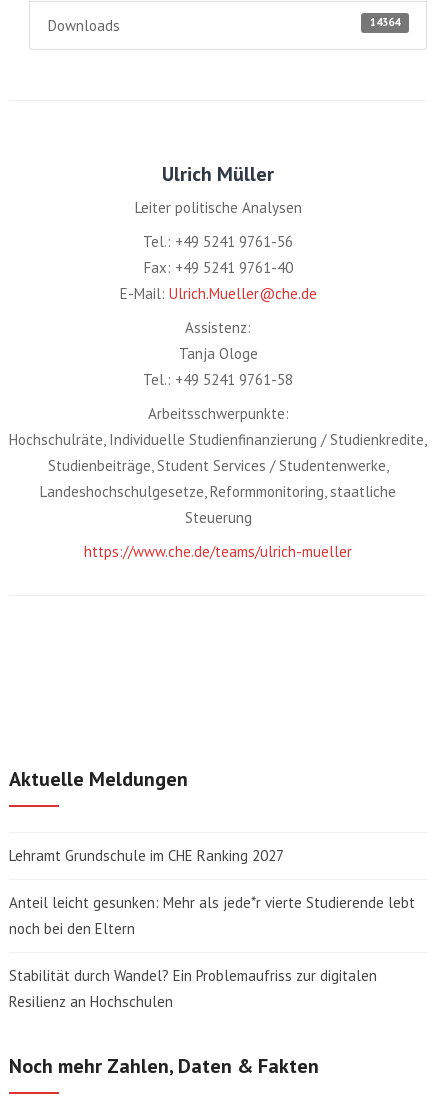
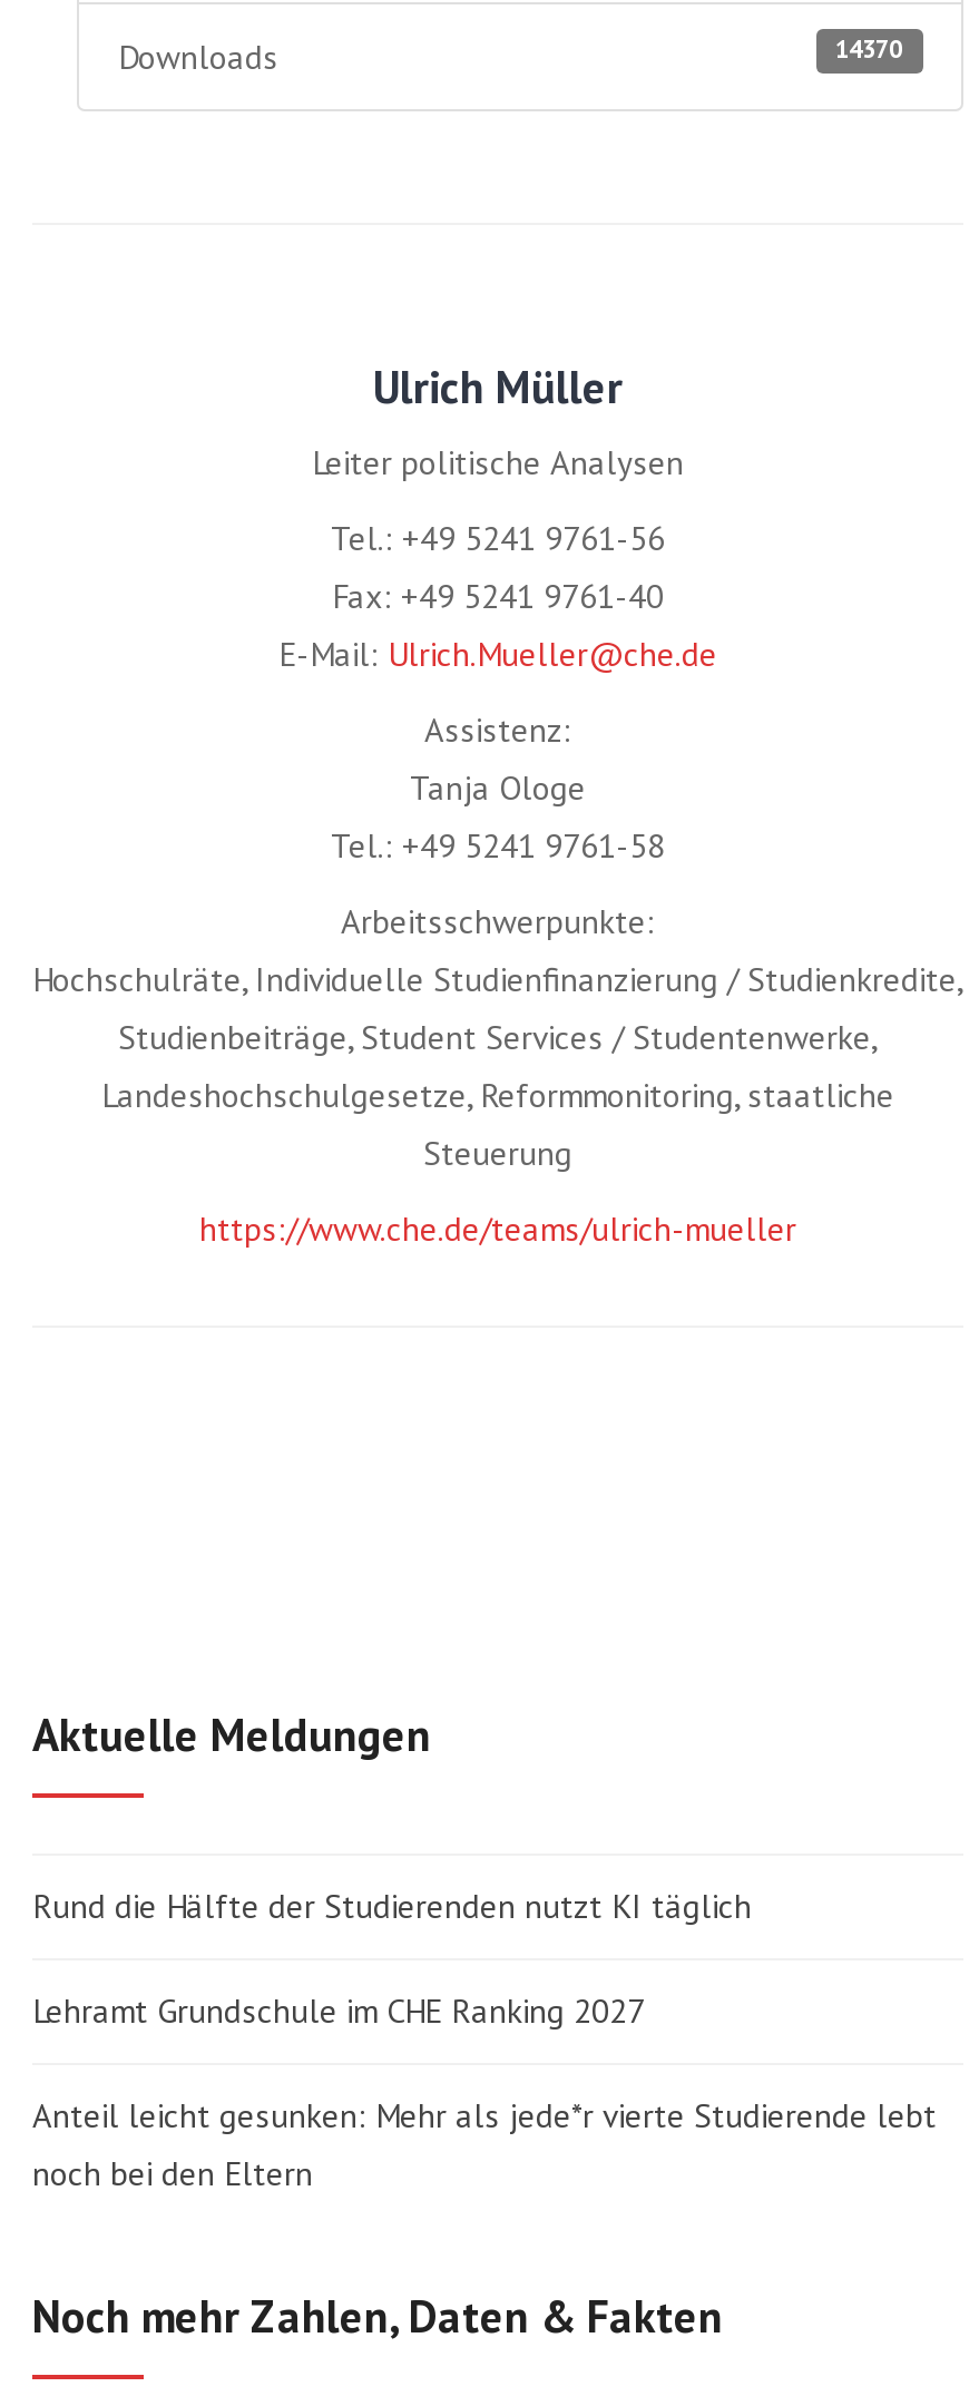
[369,15,399,29] 14364 -> [835,33,902,65] 14370
none -> [32,1885,752,1927] Rund die Hälfte der Studierenden nutzt KI täglich
moved [9,846,415,938] -> [32,1989,937,2194]: Lehramt Grundschule im CHE Ranking 2027 | Anteil leicht gesunken: Mehr als jede*r vierte Studierende lebt | noch bei den Eltern
[9,966,377,1011] Stabilität durch Wandel? Ein Problemaufriss zur digitalen | Resilienz an Hochschulen -> none

